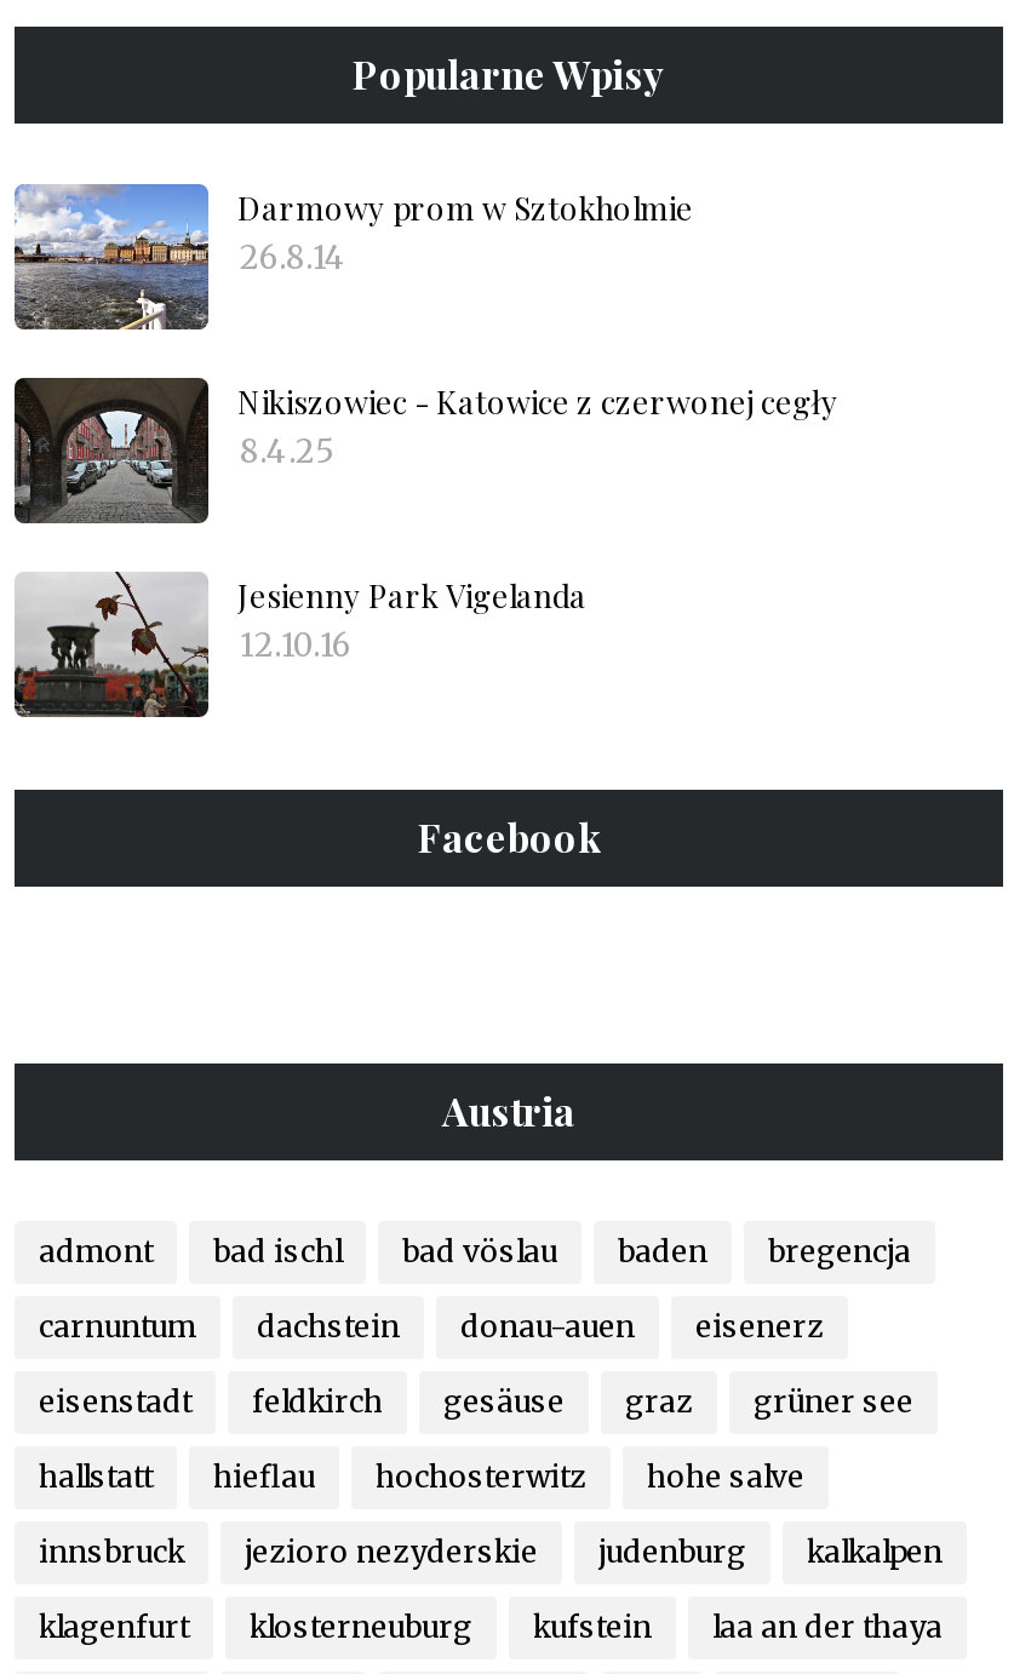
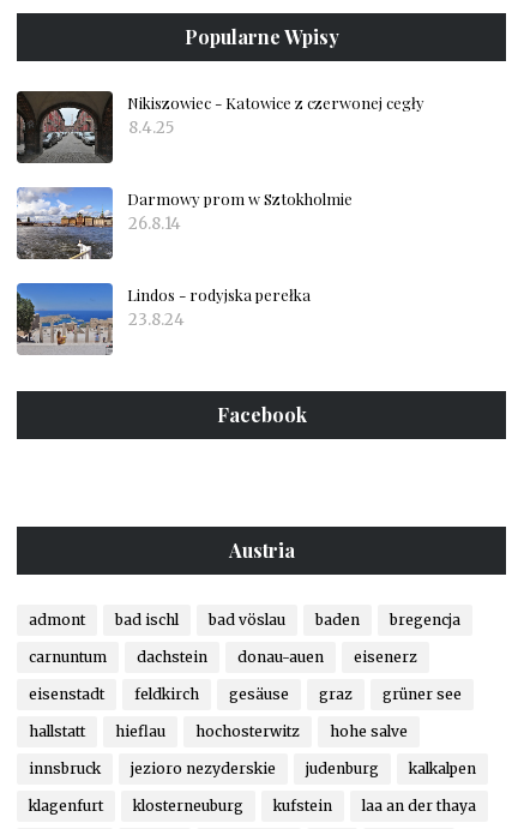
moved [15,182,693,332] -> [17,187,353,260]: [image] | Darmowy prom w Sztokholmie | 26.8.14
moved [12,380,838,526] -> [16,92,424,164]: [image] | Nikiszowiec - Katowice z czerwonej cegły | 8.4.25
[15,572,586,717] [image] | Jesienny Park Vigelanda | 12.10.16 -> [17,282,311,354] [image] | Lindos - rodyjska perełka | 23.8.24

